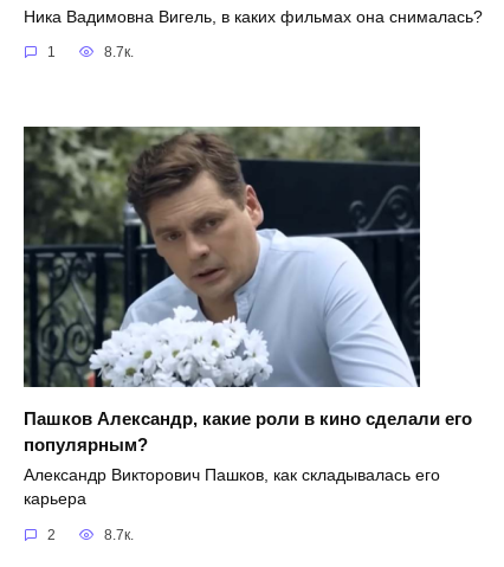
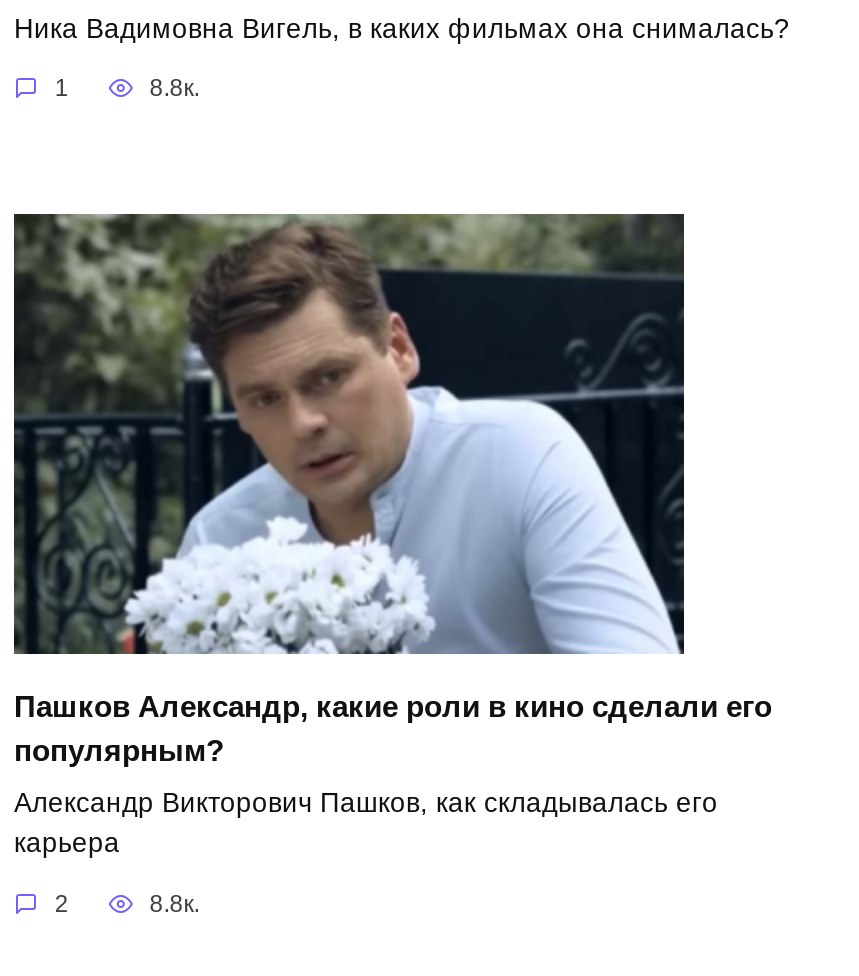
[104,44,133,61] 8.7к. -> [150,75,200,103] 8.8к.
[104,527,133,543] 8.7к. -> [150,890,200,918] 8.8к.

